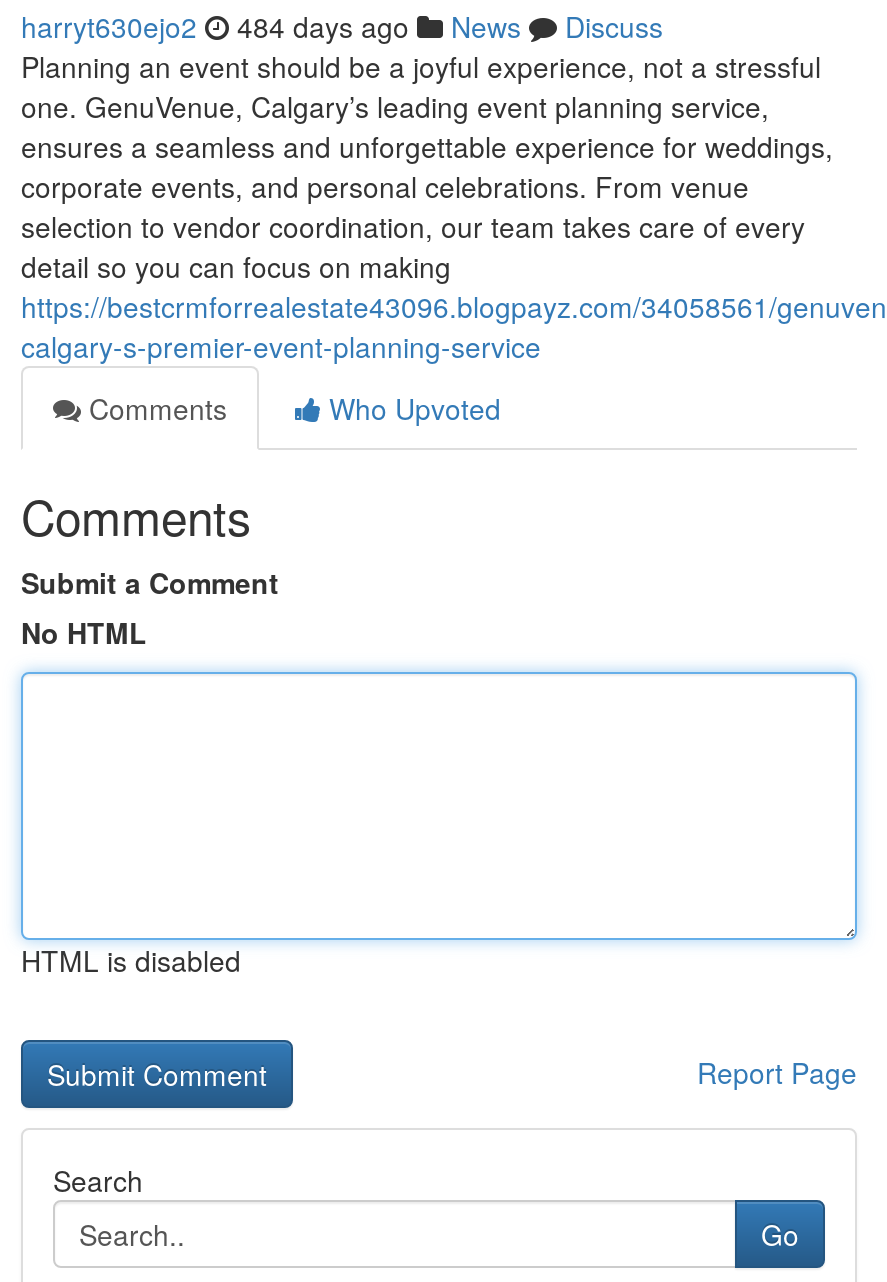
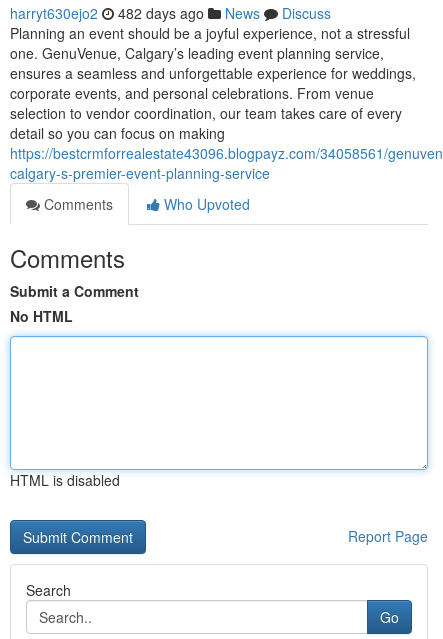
[21,6,663,46] harryt630ejo2 484 days ago News Discuss -> [10,3,331,23] harryt630ejo2 482 days ago News Discuss

